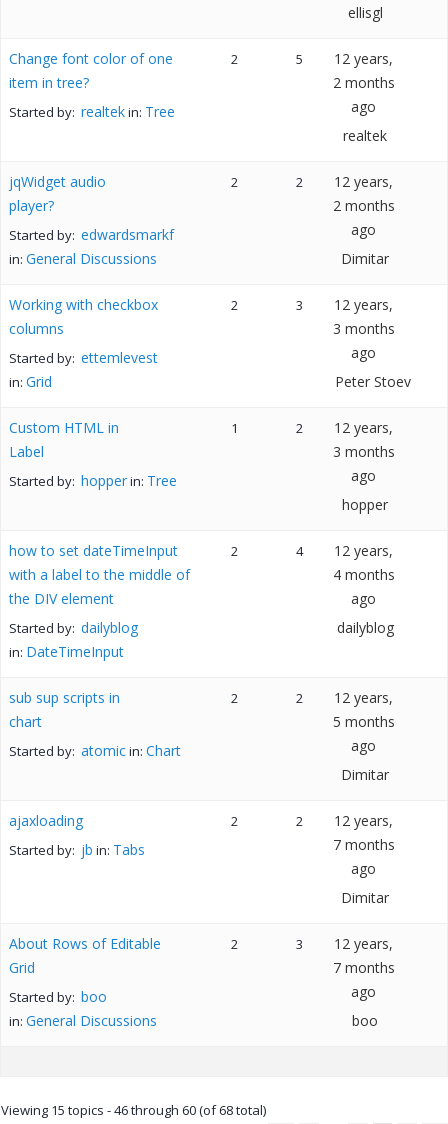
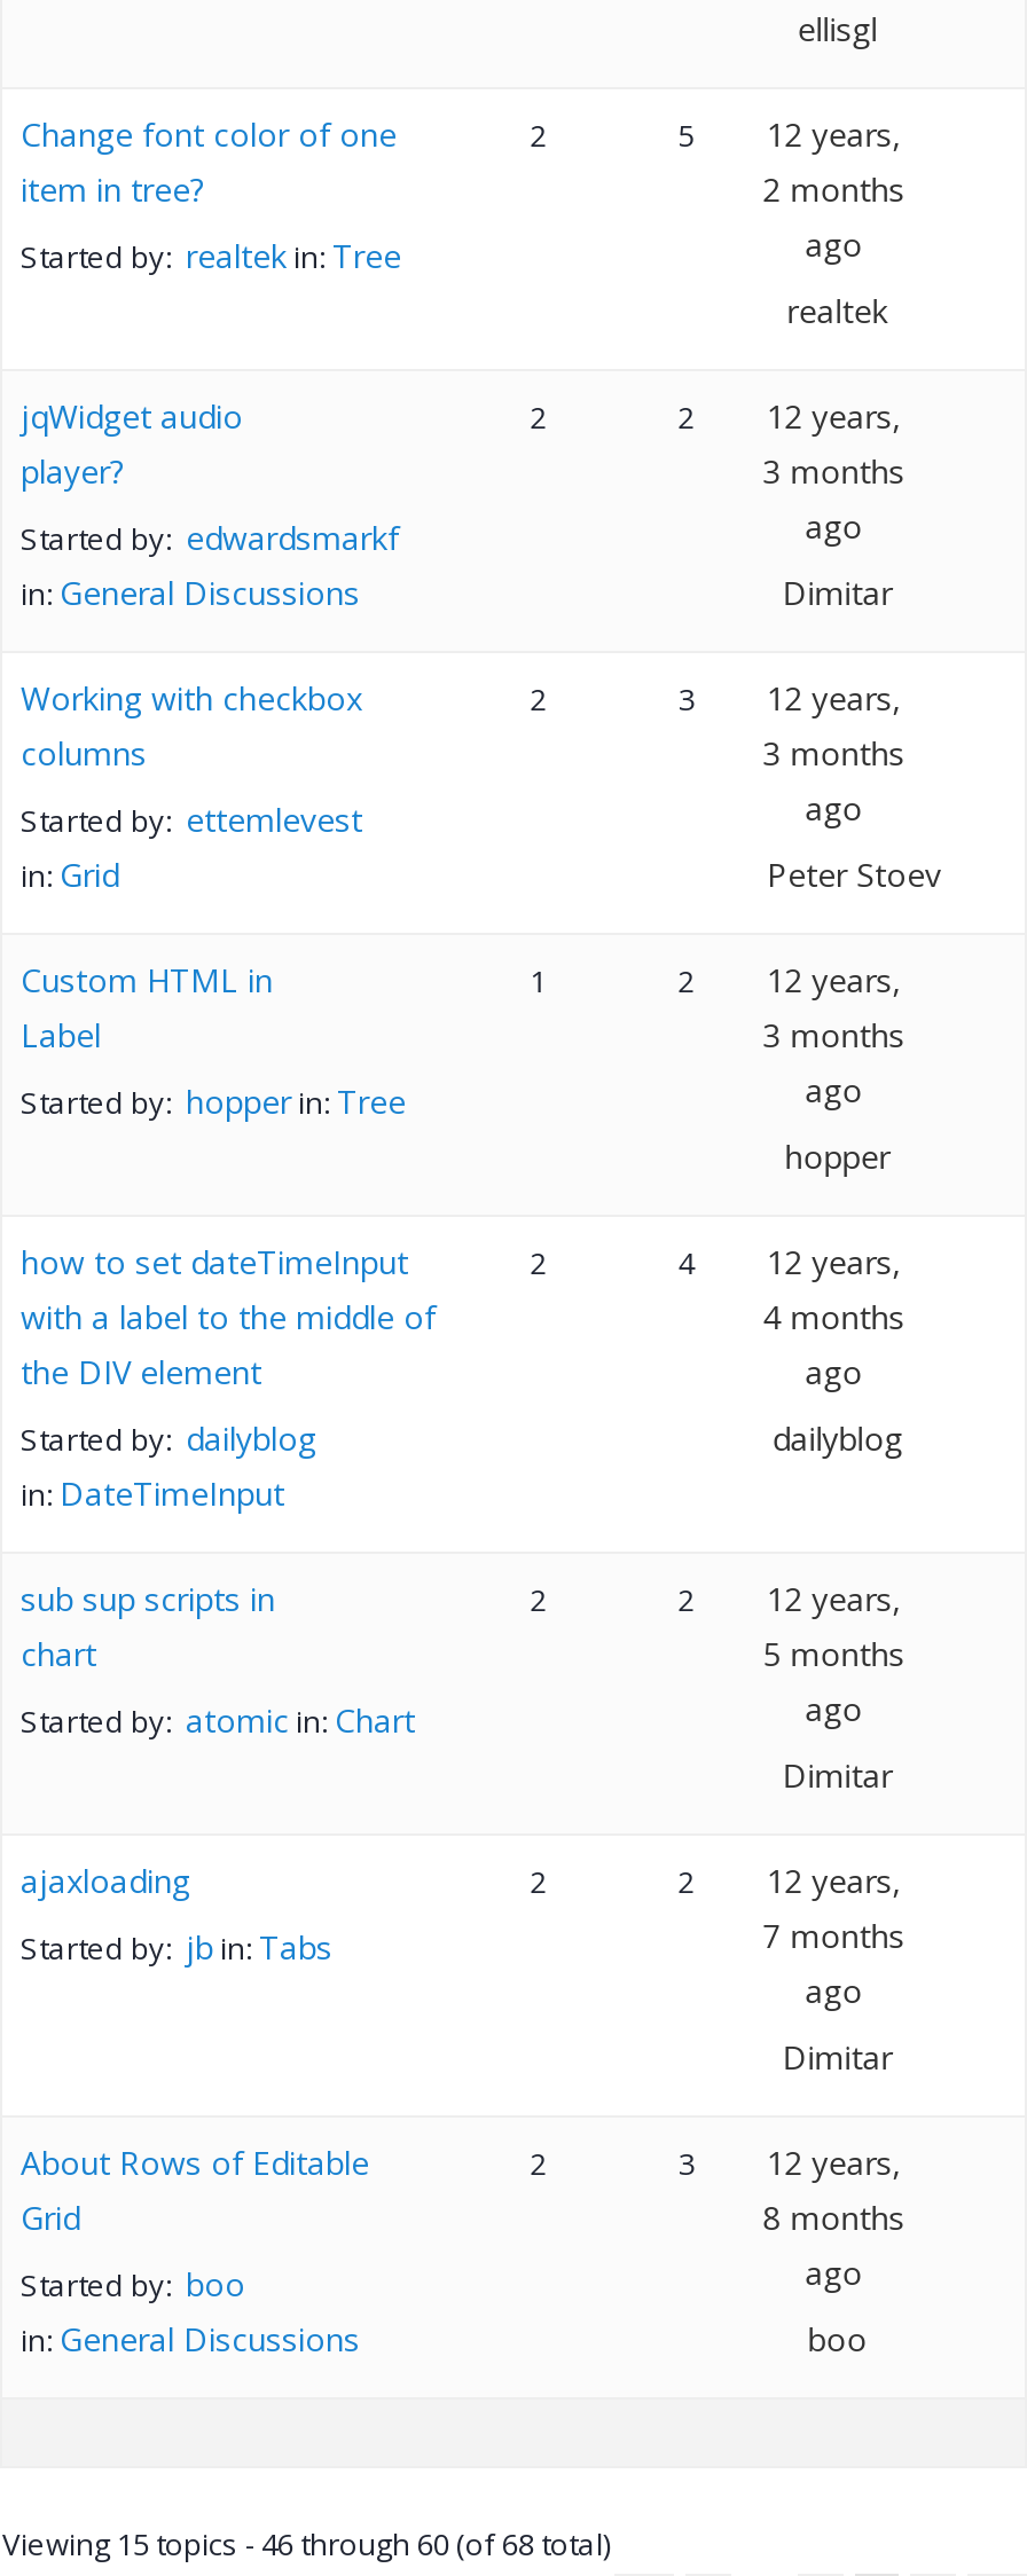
[333,196,395,215] 2 months -> [763,449,905,493] 3 months
[333,958,395,977] 7 months -> [763,2196,905,2239] 8 months

